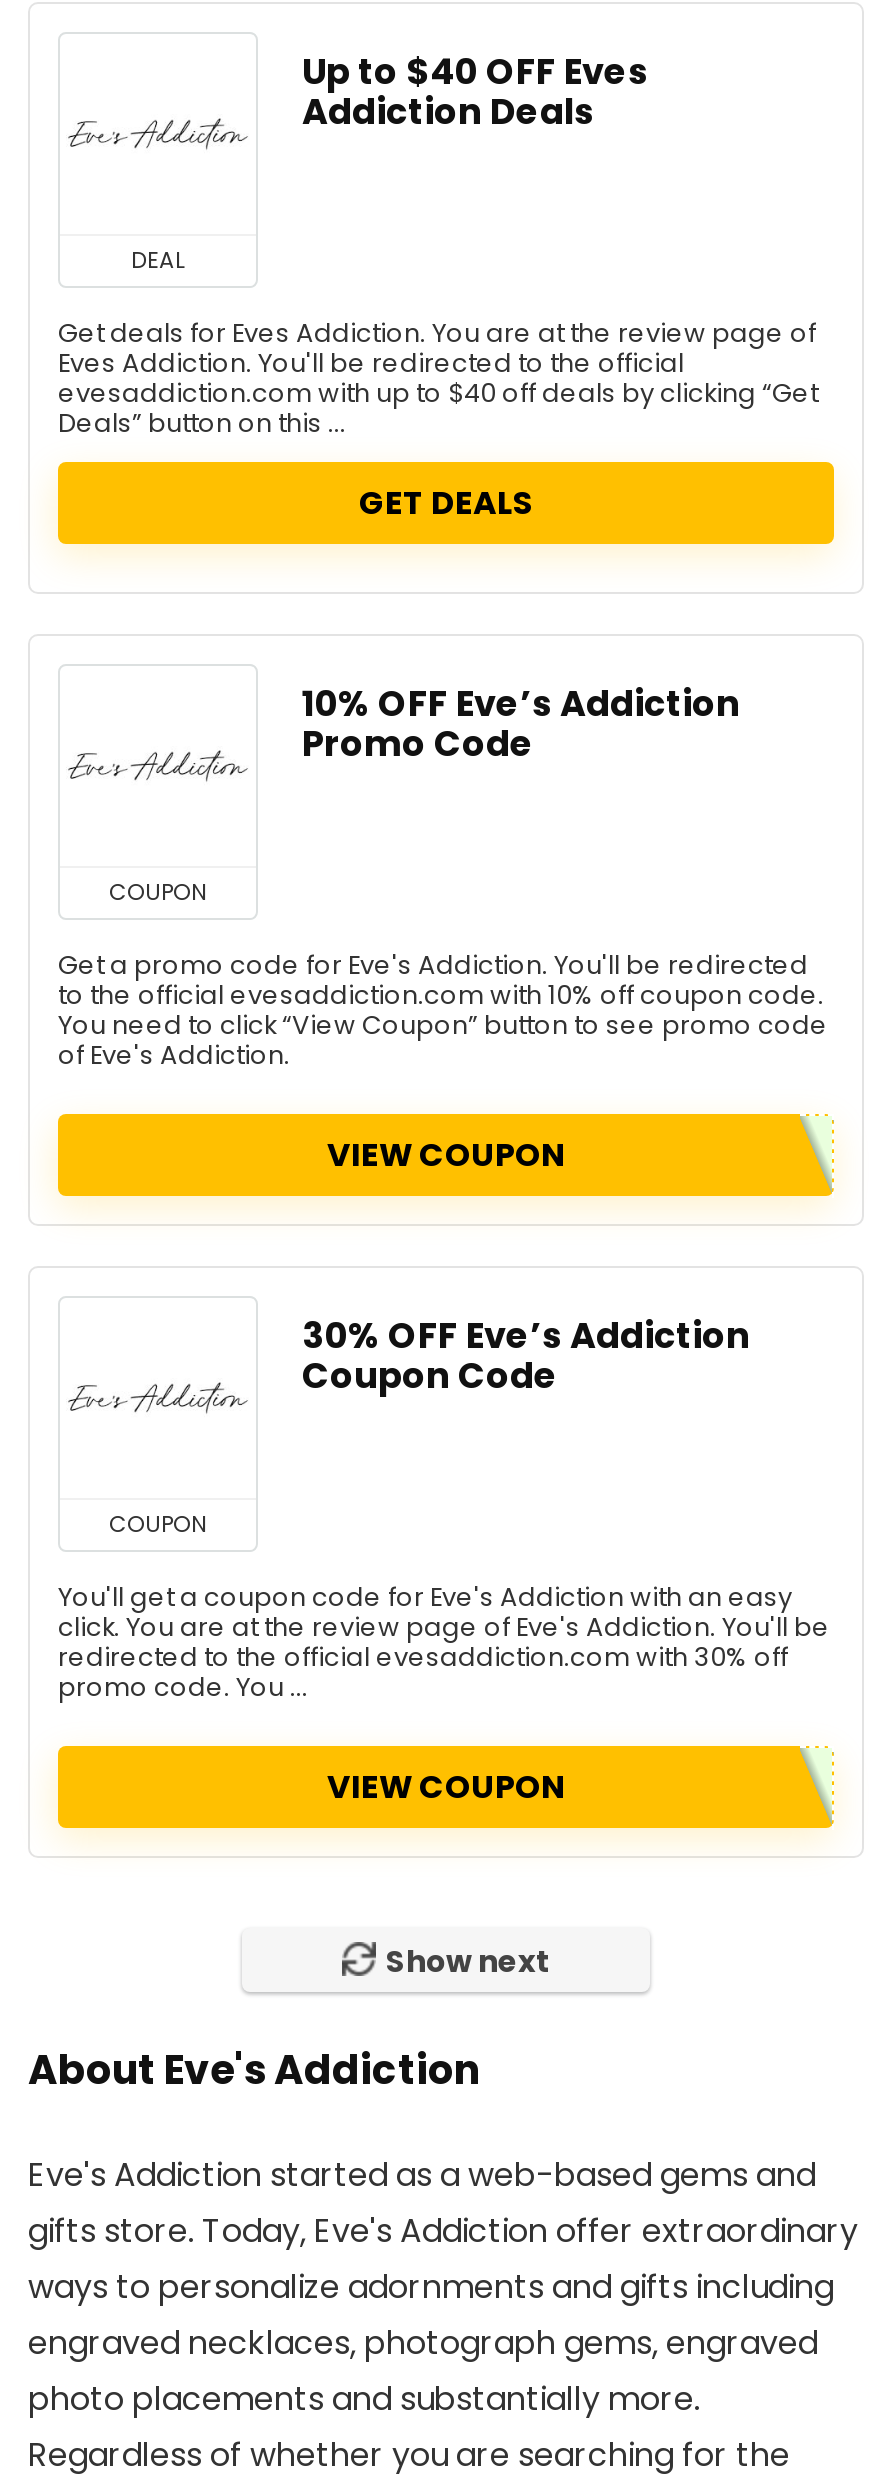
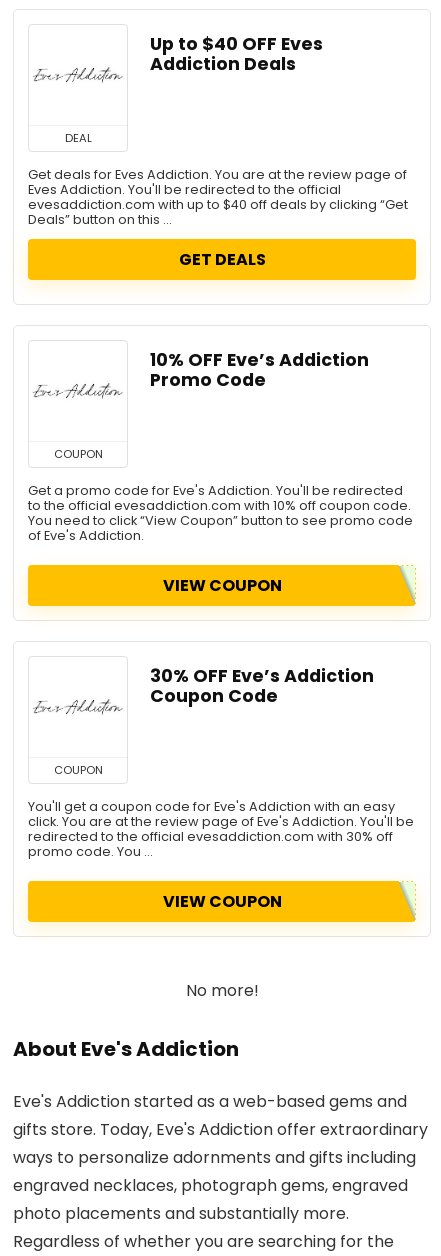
[386,1940,550,1982] Show next -> [185,979,258,1002] No more!

